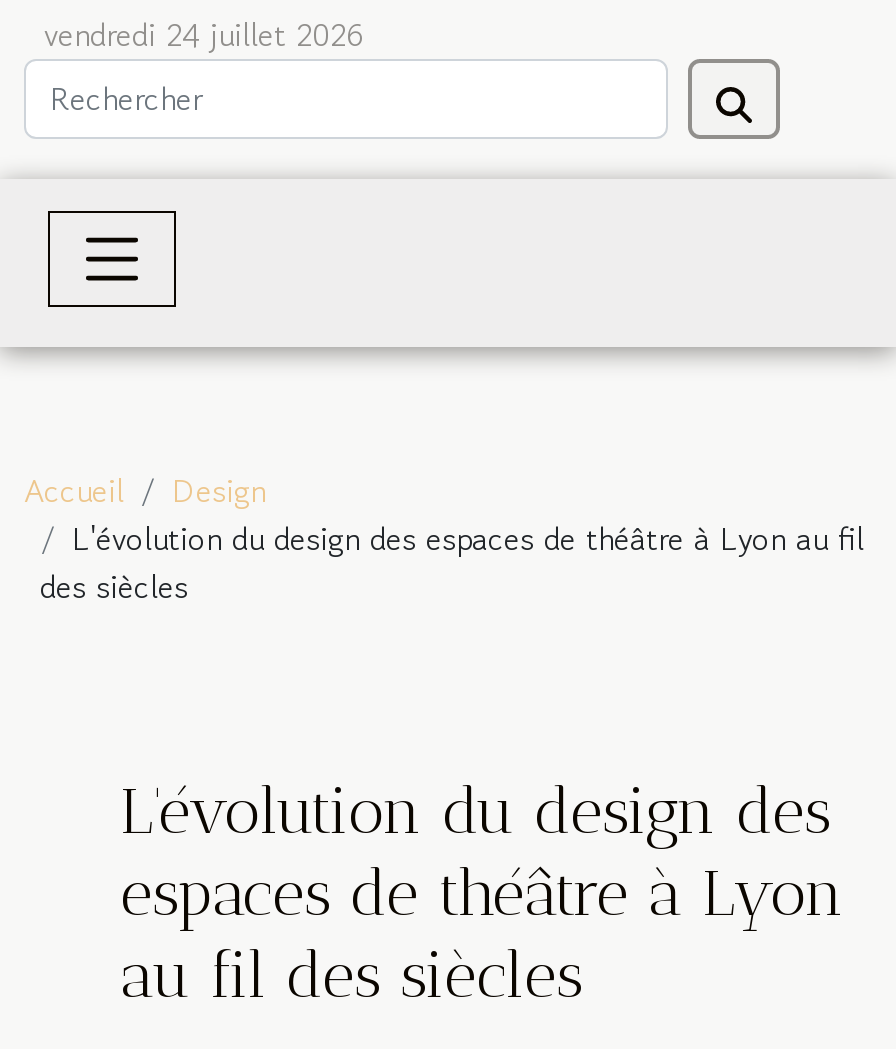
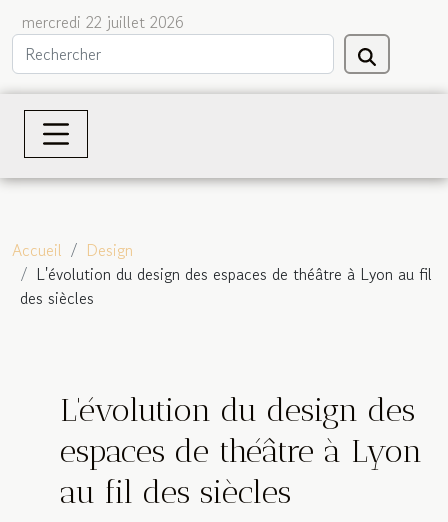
[44,11,364,59] vendredi 24 juillet 2026 -> [22,10,184,34] mercredi 22 juillet 2026

